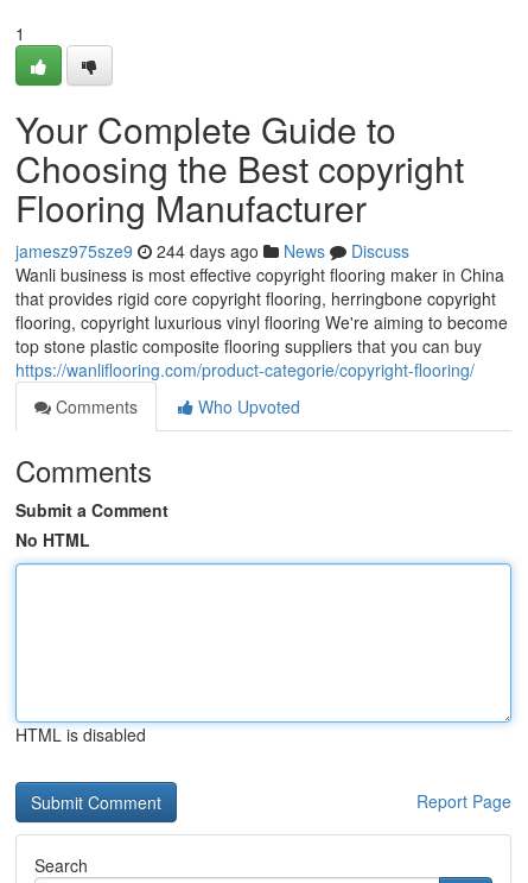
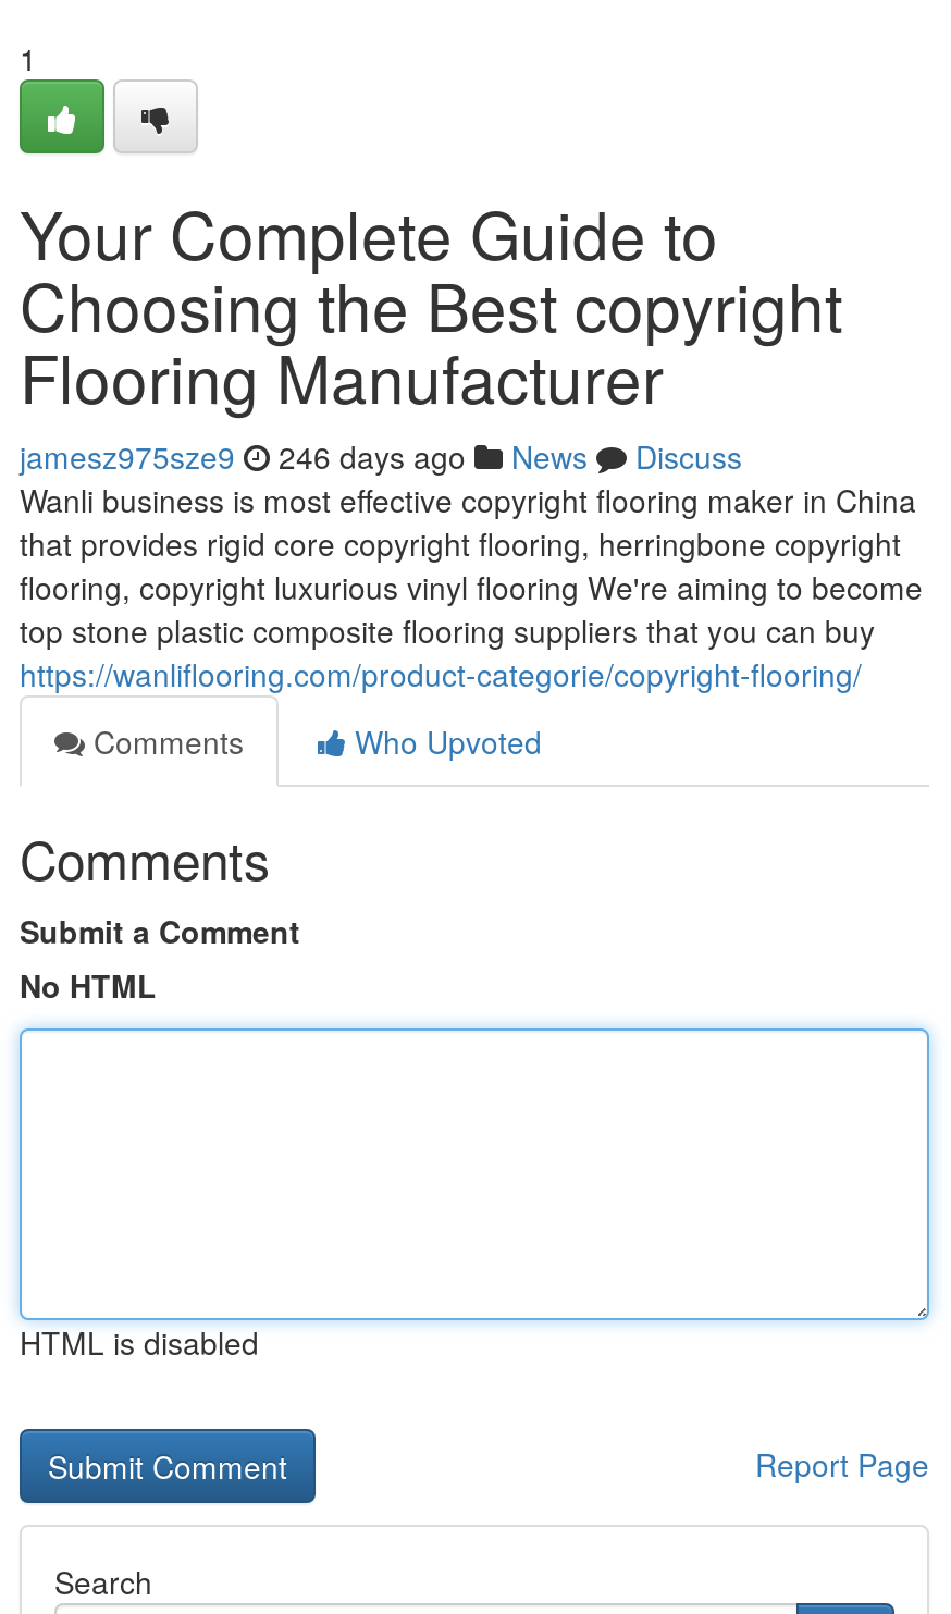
[15,239,409,263] jamesz975sze9 244 days ago News Discuss -> [20,434,742,478] jamesz975sze9 246 days ago News Discuss

